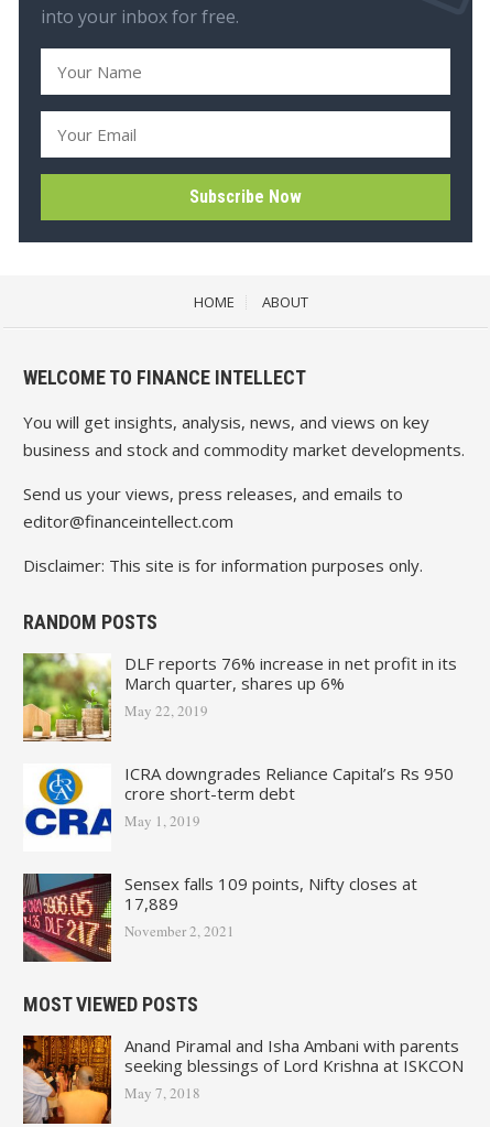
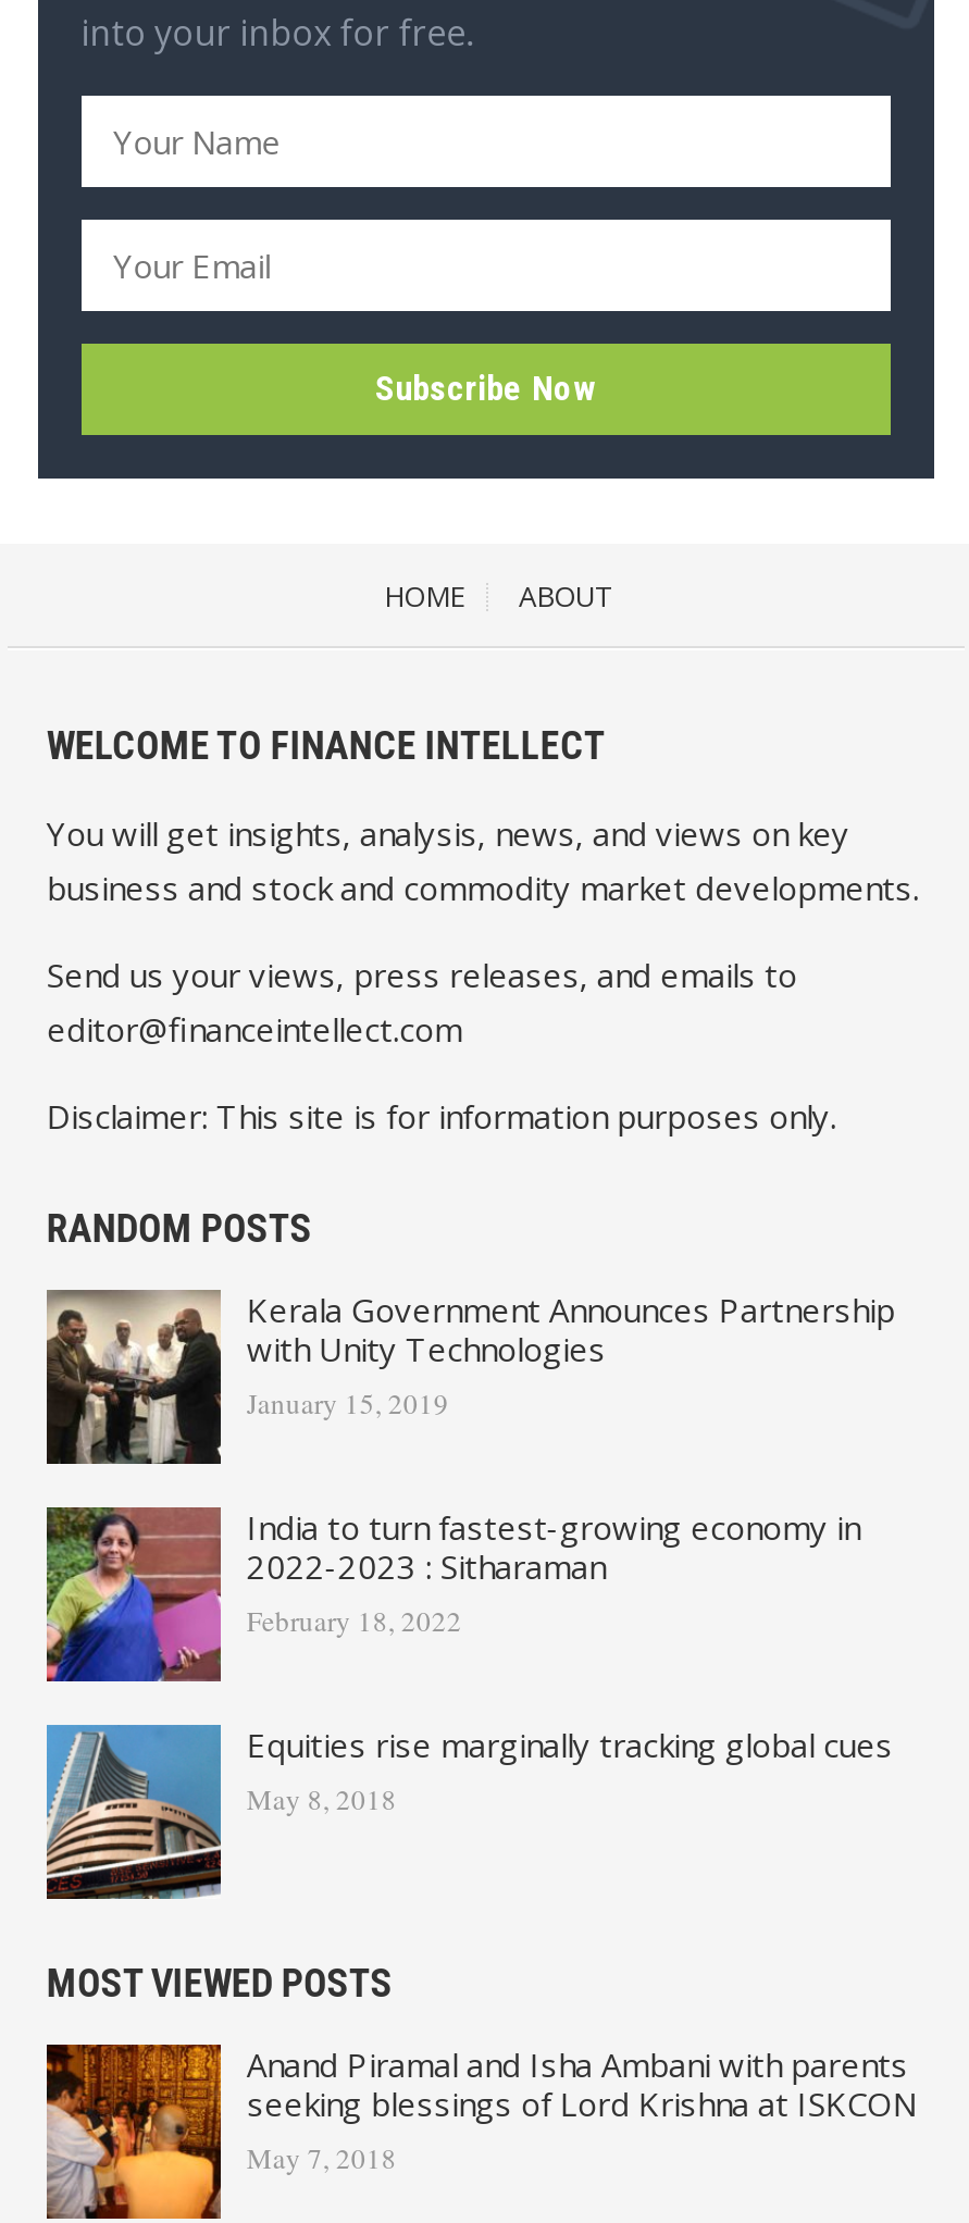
[22,652,457,743] [image] | DLF reports 76% increase in net profit in its | March quarter, shares up 6% | May 22, 2019 -> [45,1288,895,1466] [image] | Kerala Government Announces Partnership | with Unity Technologies | January 15, 2019
[23,762,454,852] [image] | ICRA downgrades Reliance Capital’s Rs 950 | crore short-term debt | May 1, 2019 -> [45,1505,860,1684] [image] | India to turn fastest-growing economy in | 2022-2023 : Sitharaman | February 18, 2022
[22,873,417,963] [image] | Sensex falls 109 points, Nifty closes at | 17,889 | November 2, 2021 -> [45,1723,893,1901] [image] | Equities rise marginally tracking global cues | May 8, 2018

